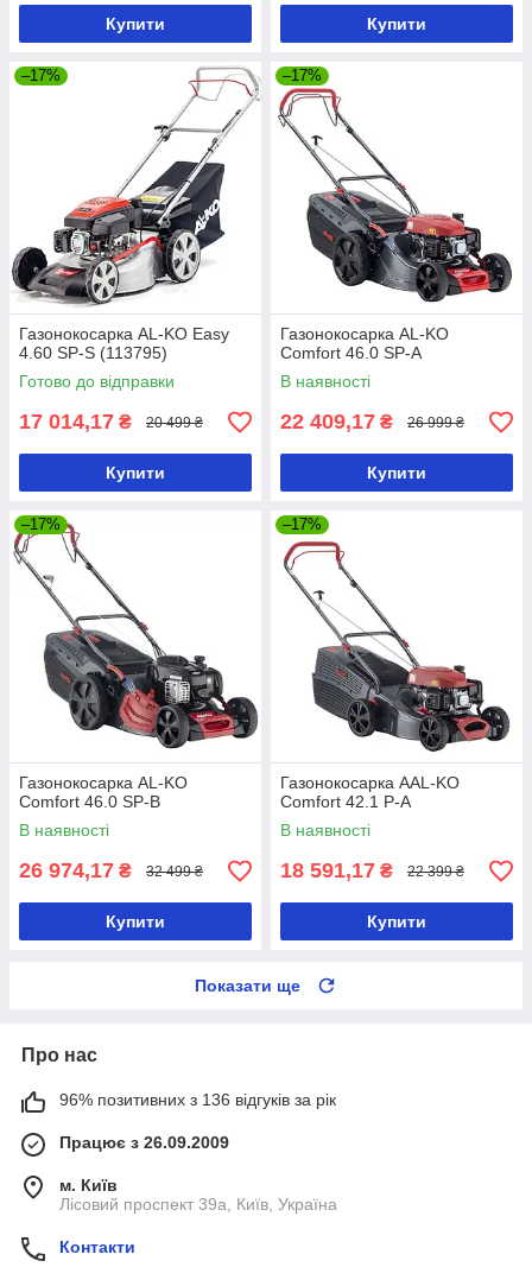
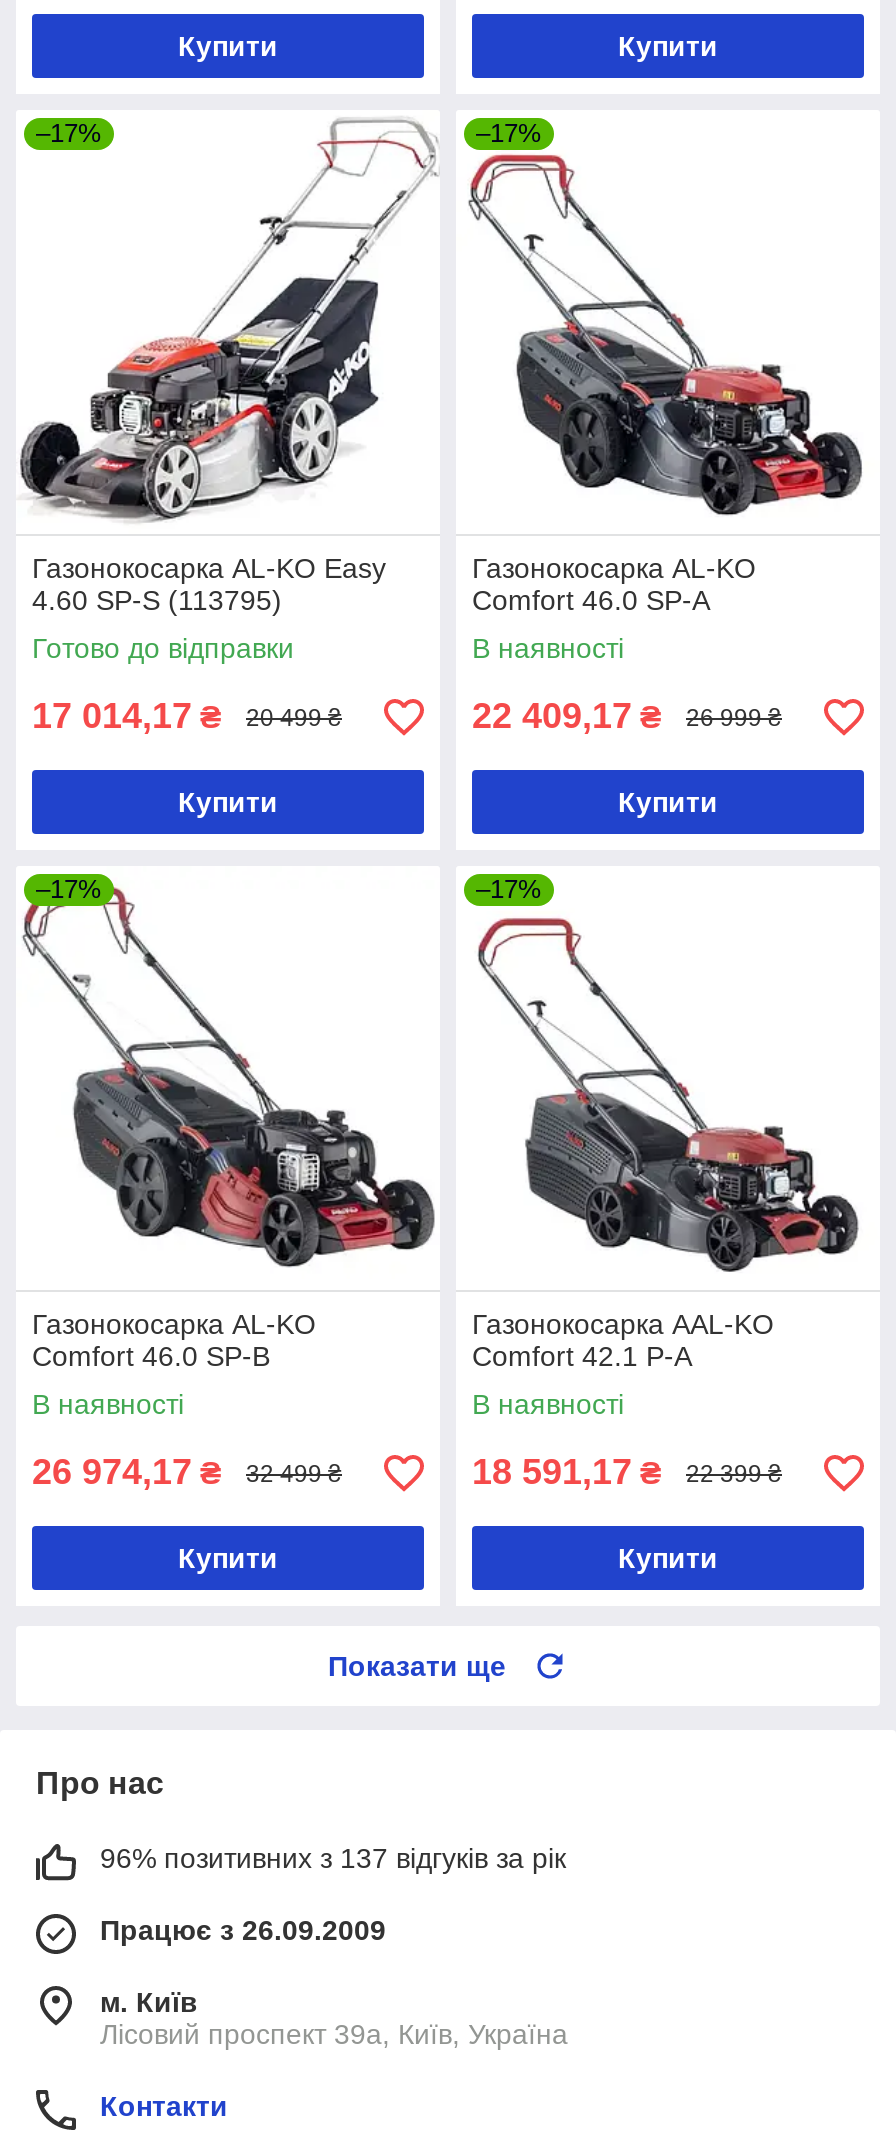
[59,1091,336,1110] 96% позитивних з 136 відгуків за рік -> [100,1843,566,1875] 96% позитивних з 137 відгуків за рік

